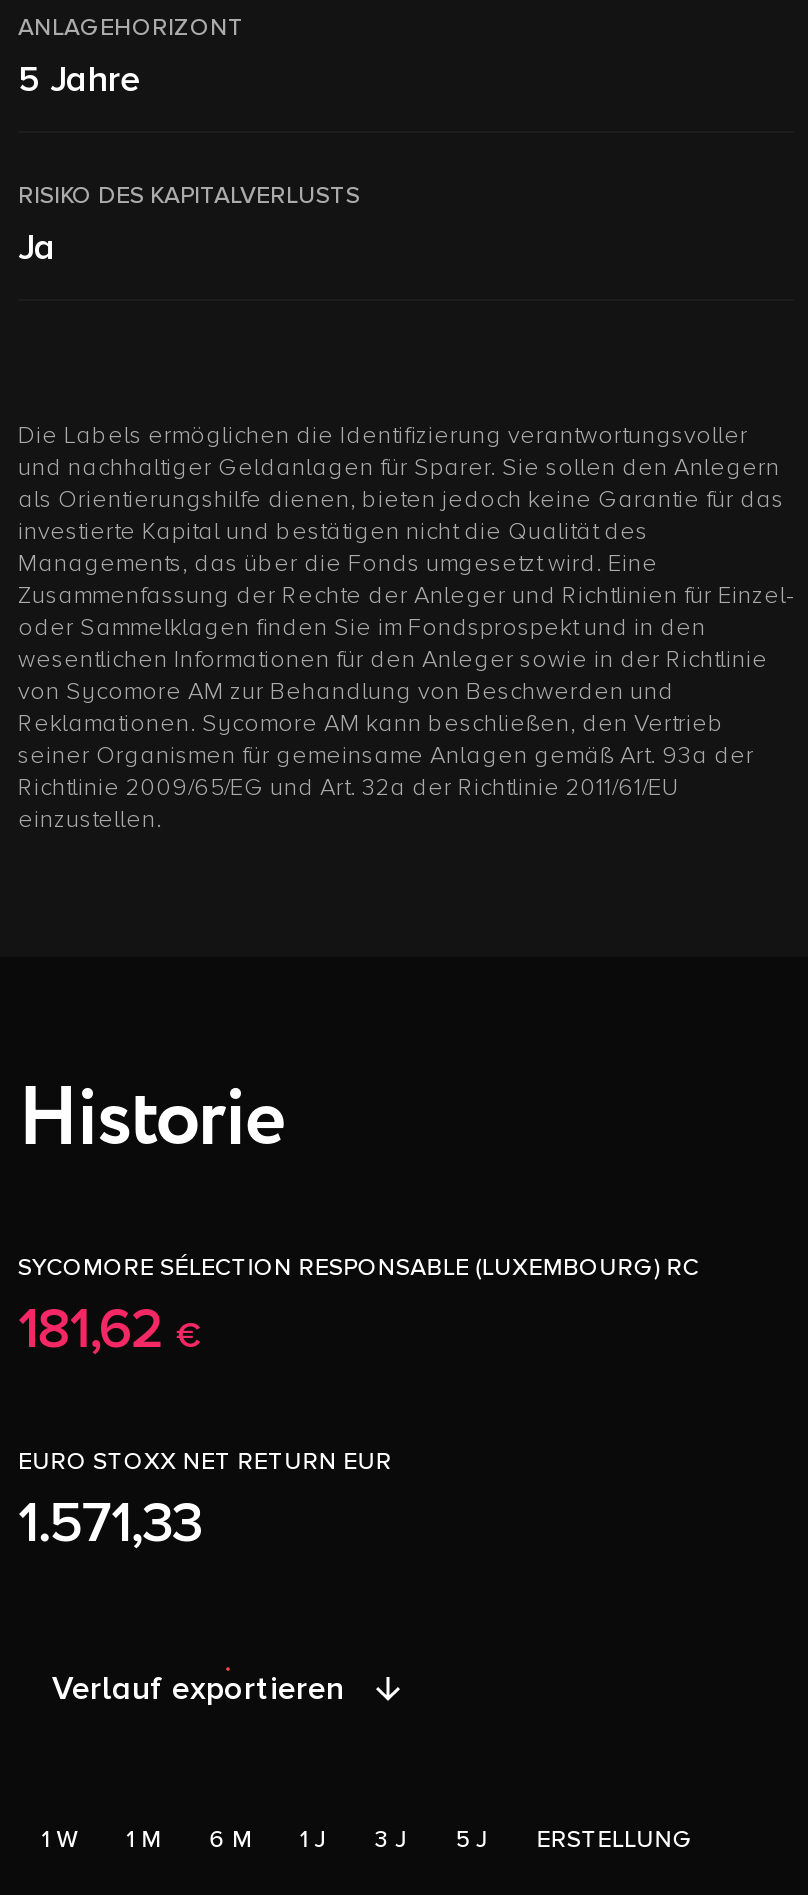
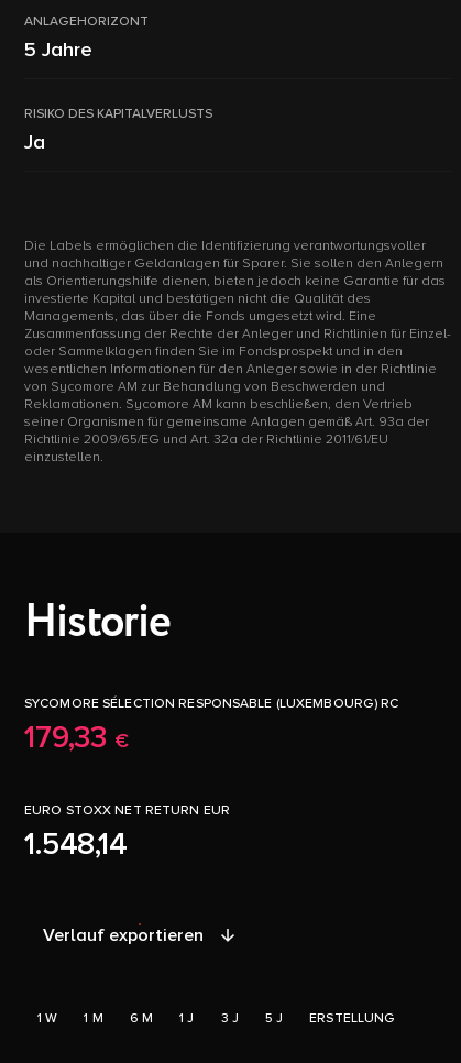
[18,1296,202,1364] 181,62 € -> [24,719,129,756] 179,33 €
[18,1490,202,1558] 1.571,33 -> [24,826,128,863] 1.548,14

